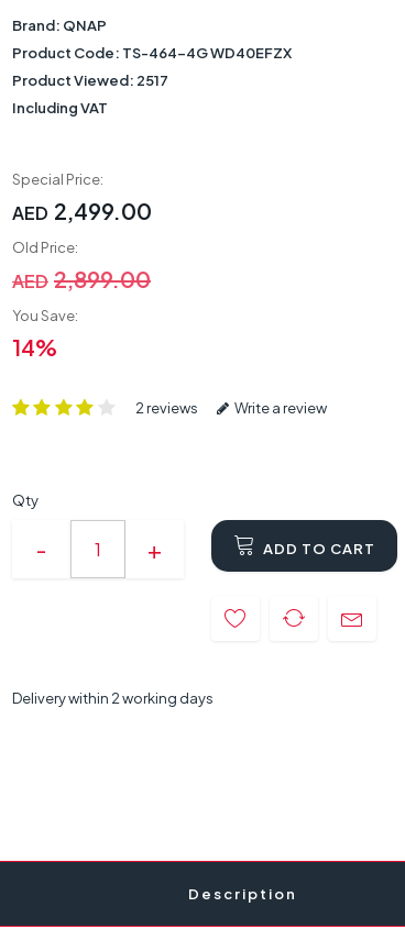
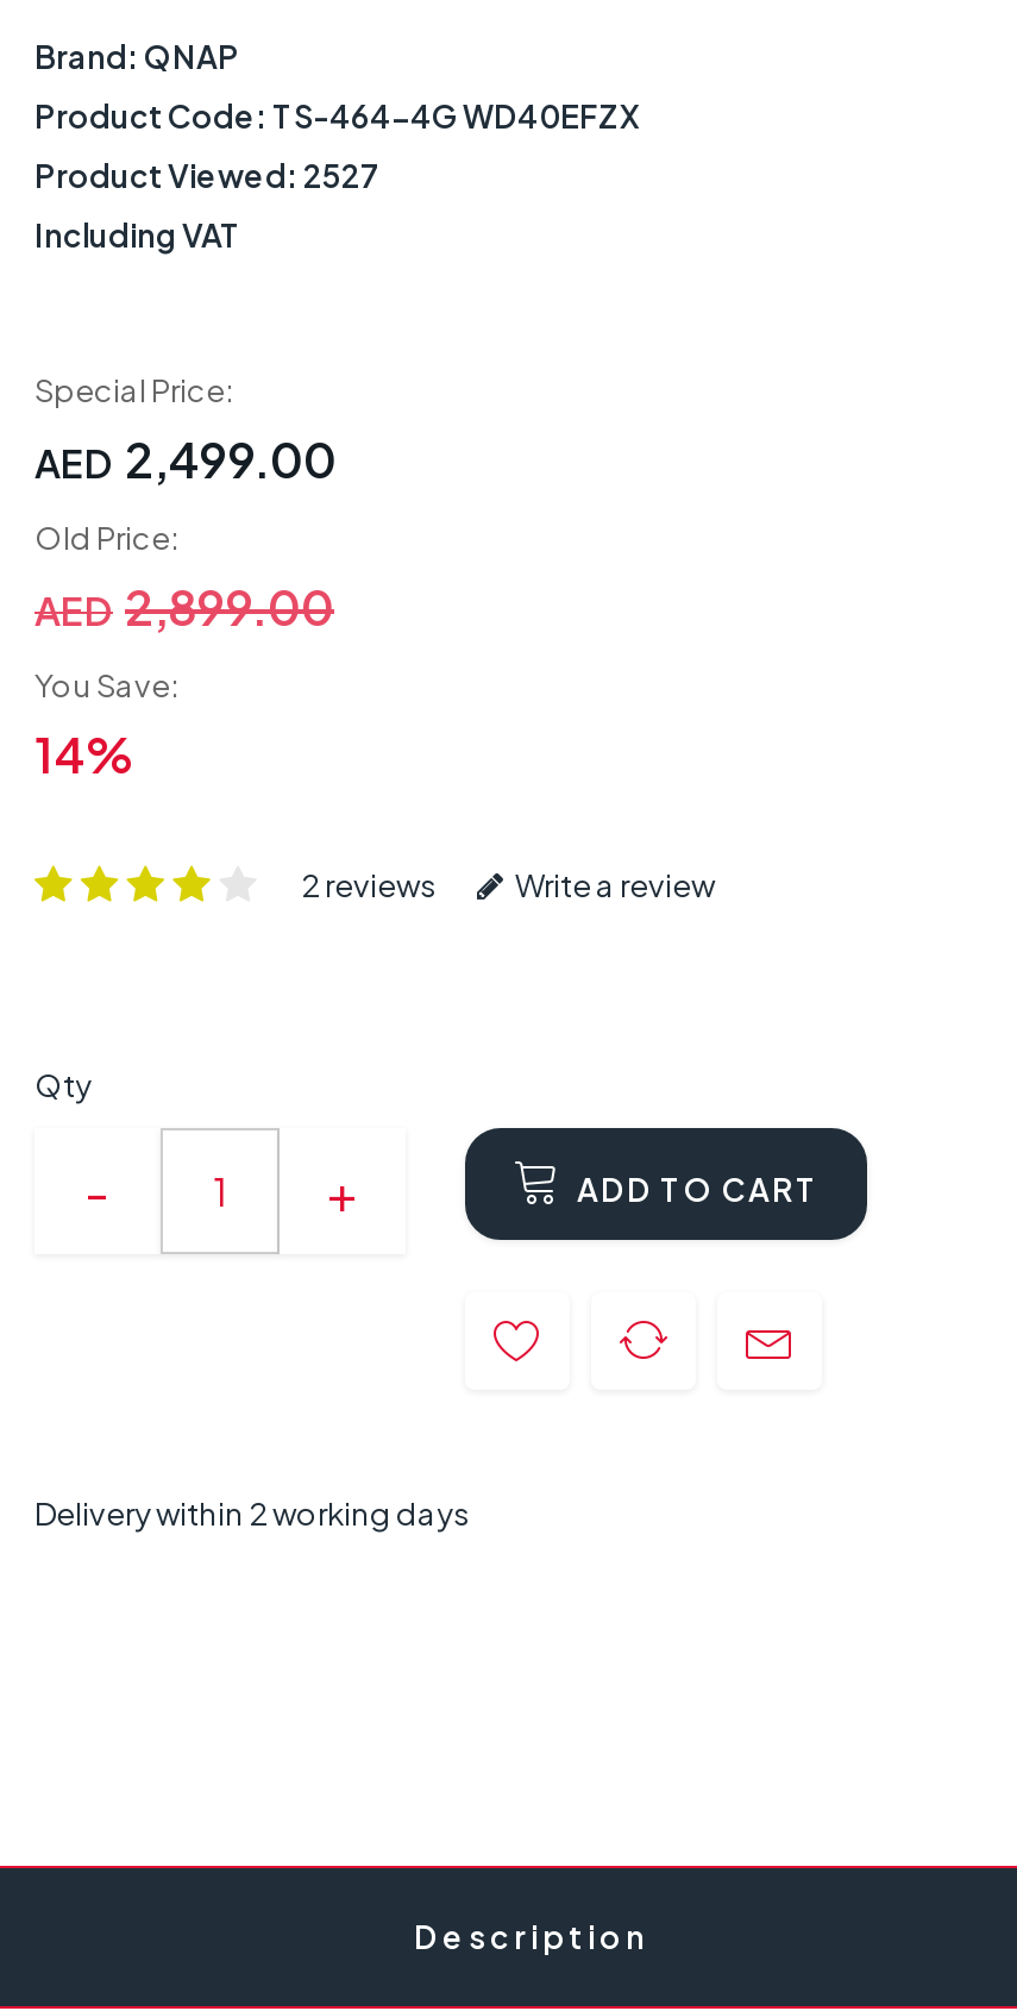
[12,71,168,89] Product Viewed: 2517 -> [34,157,379,195] Product Viewed: 2527

